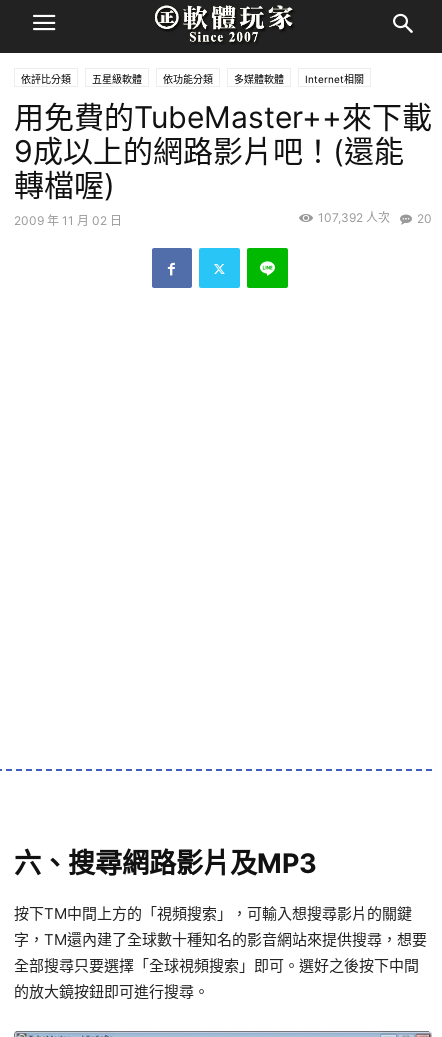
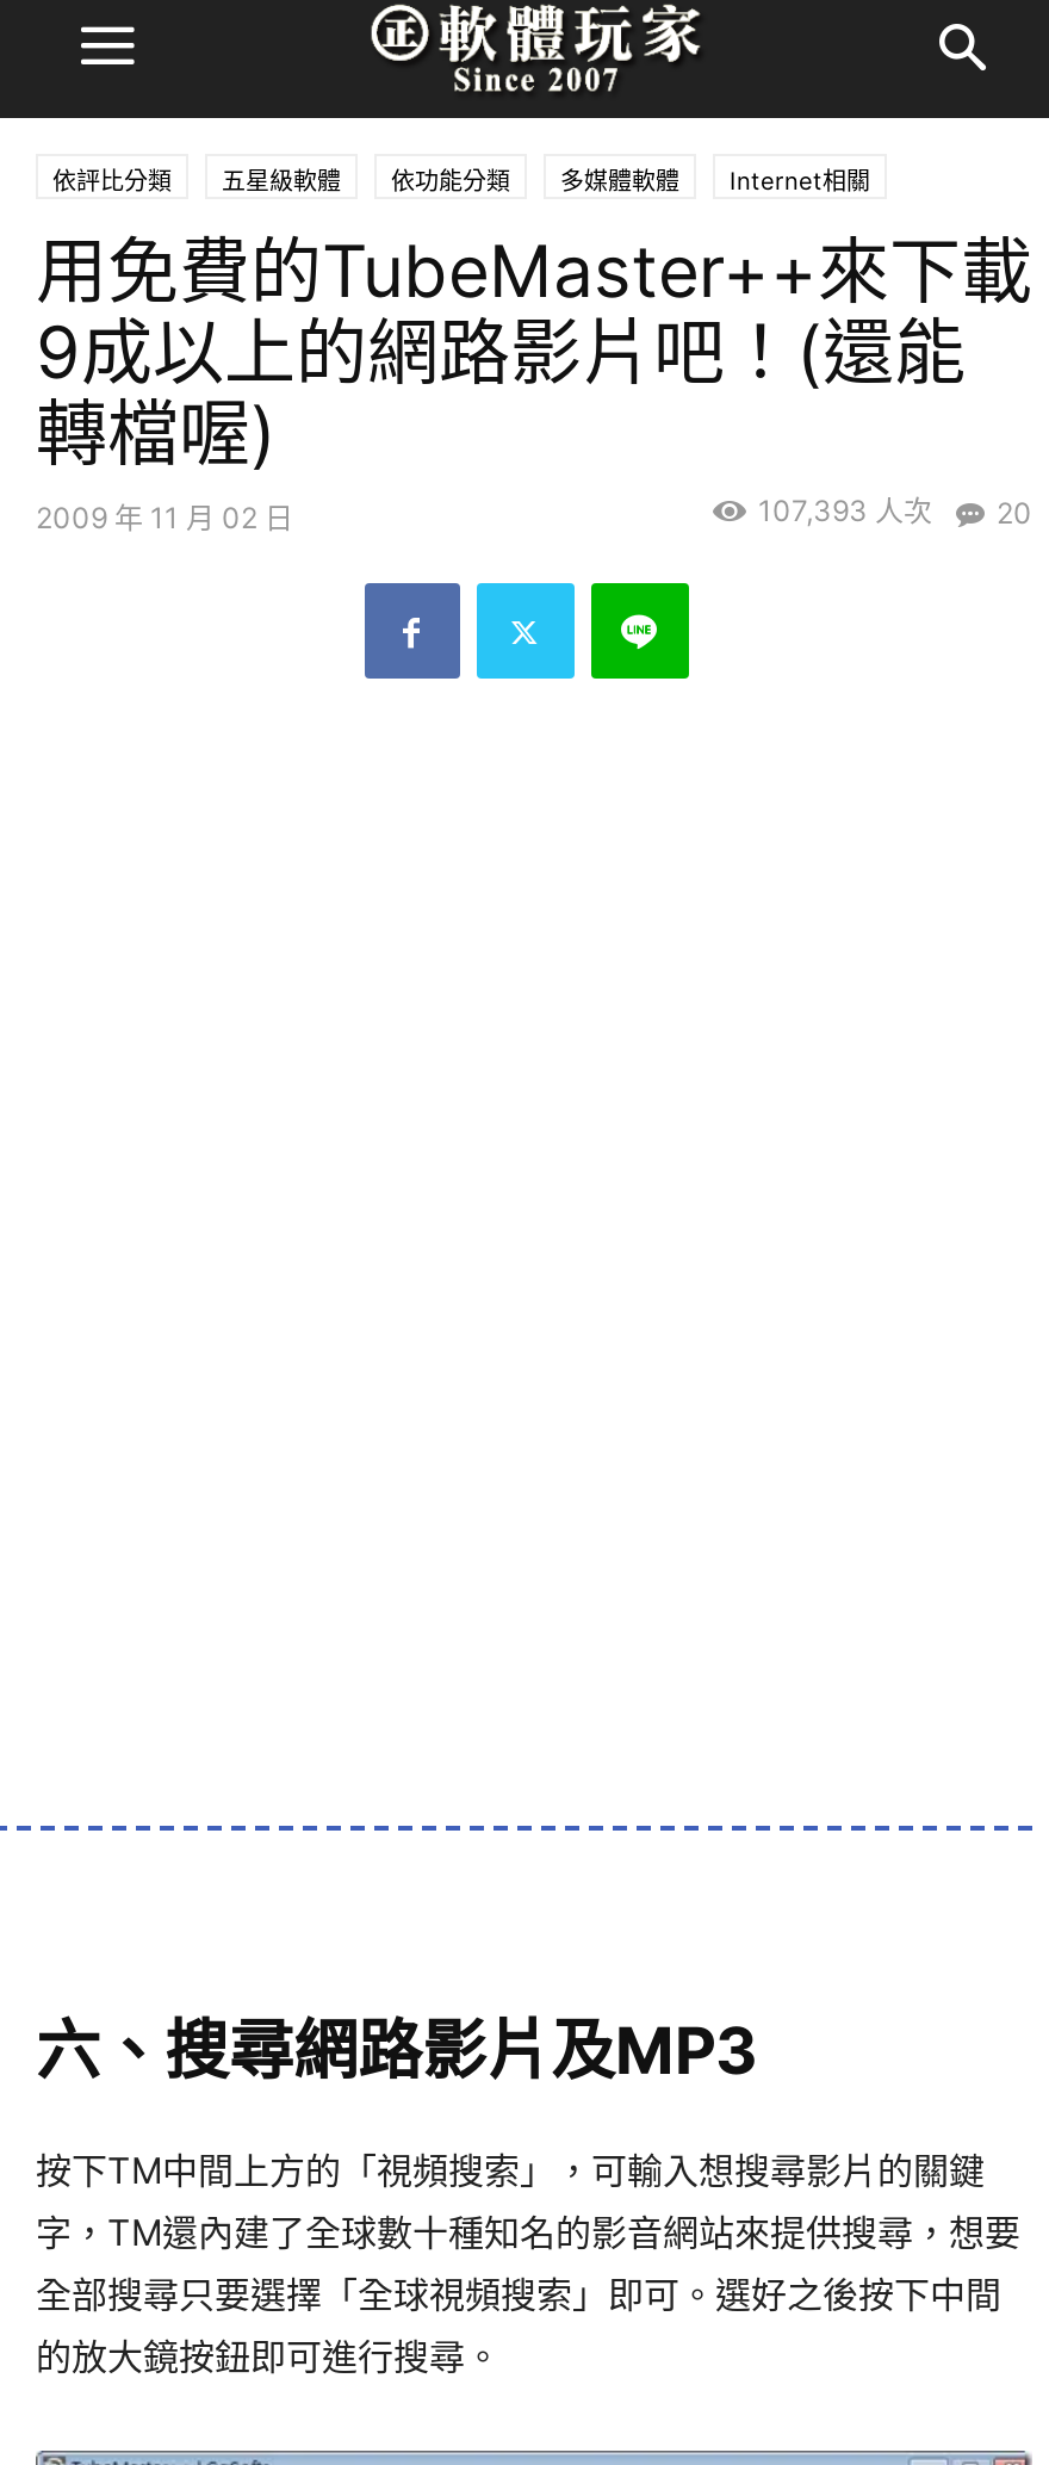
[318,210,432,226] 107,392 人次 20 -> [758,492,1032,531] 107,393 人次 20

